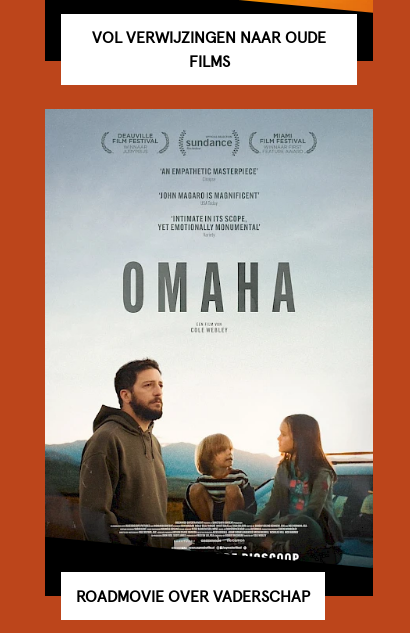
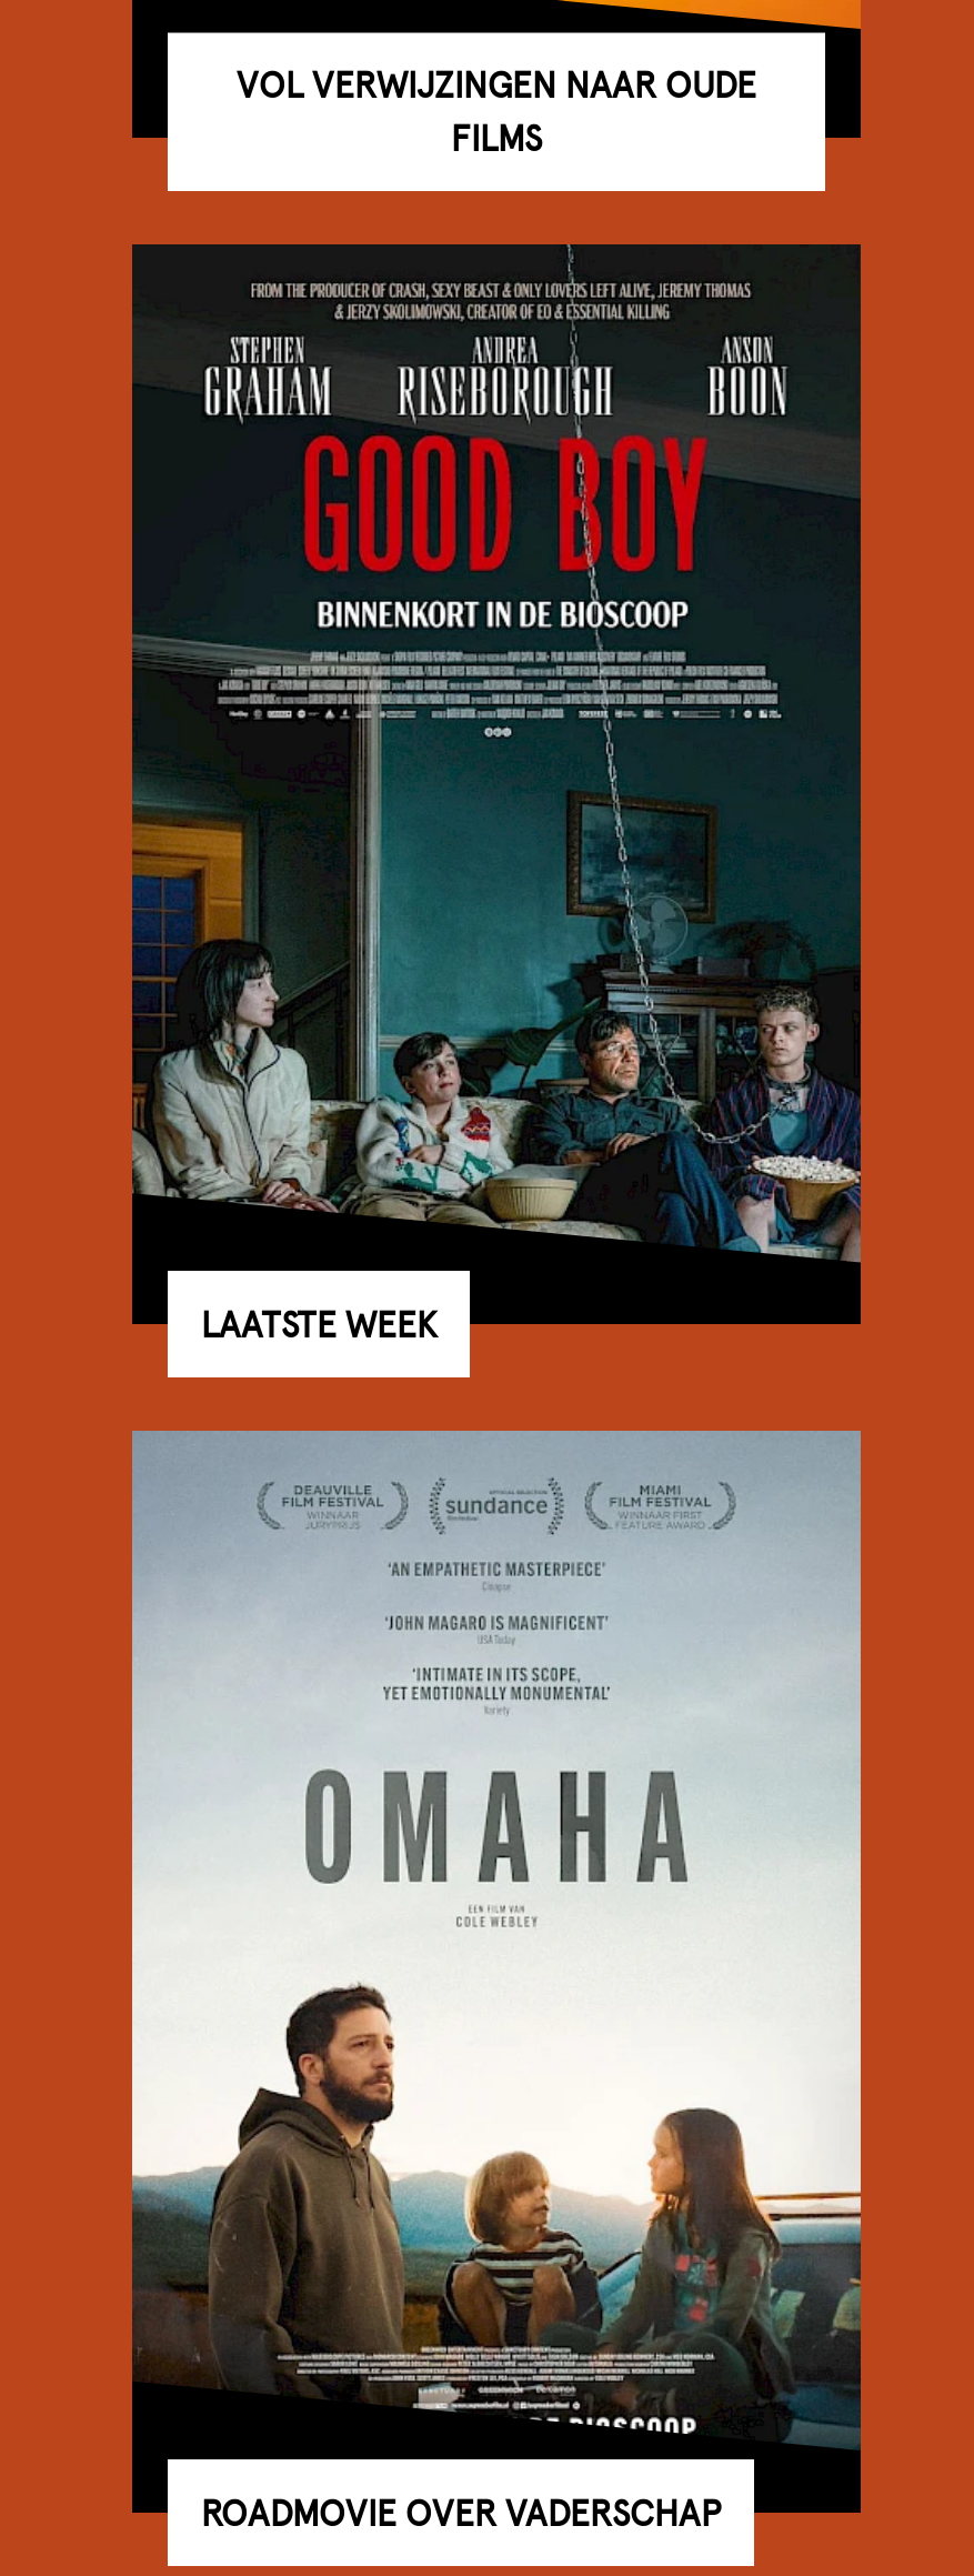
none -> [132,242,863,1377] [image] | LAATSTE WEEK

